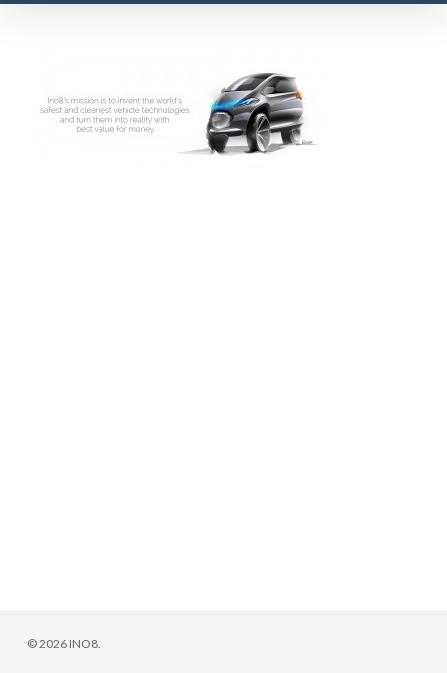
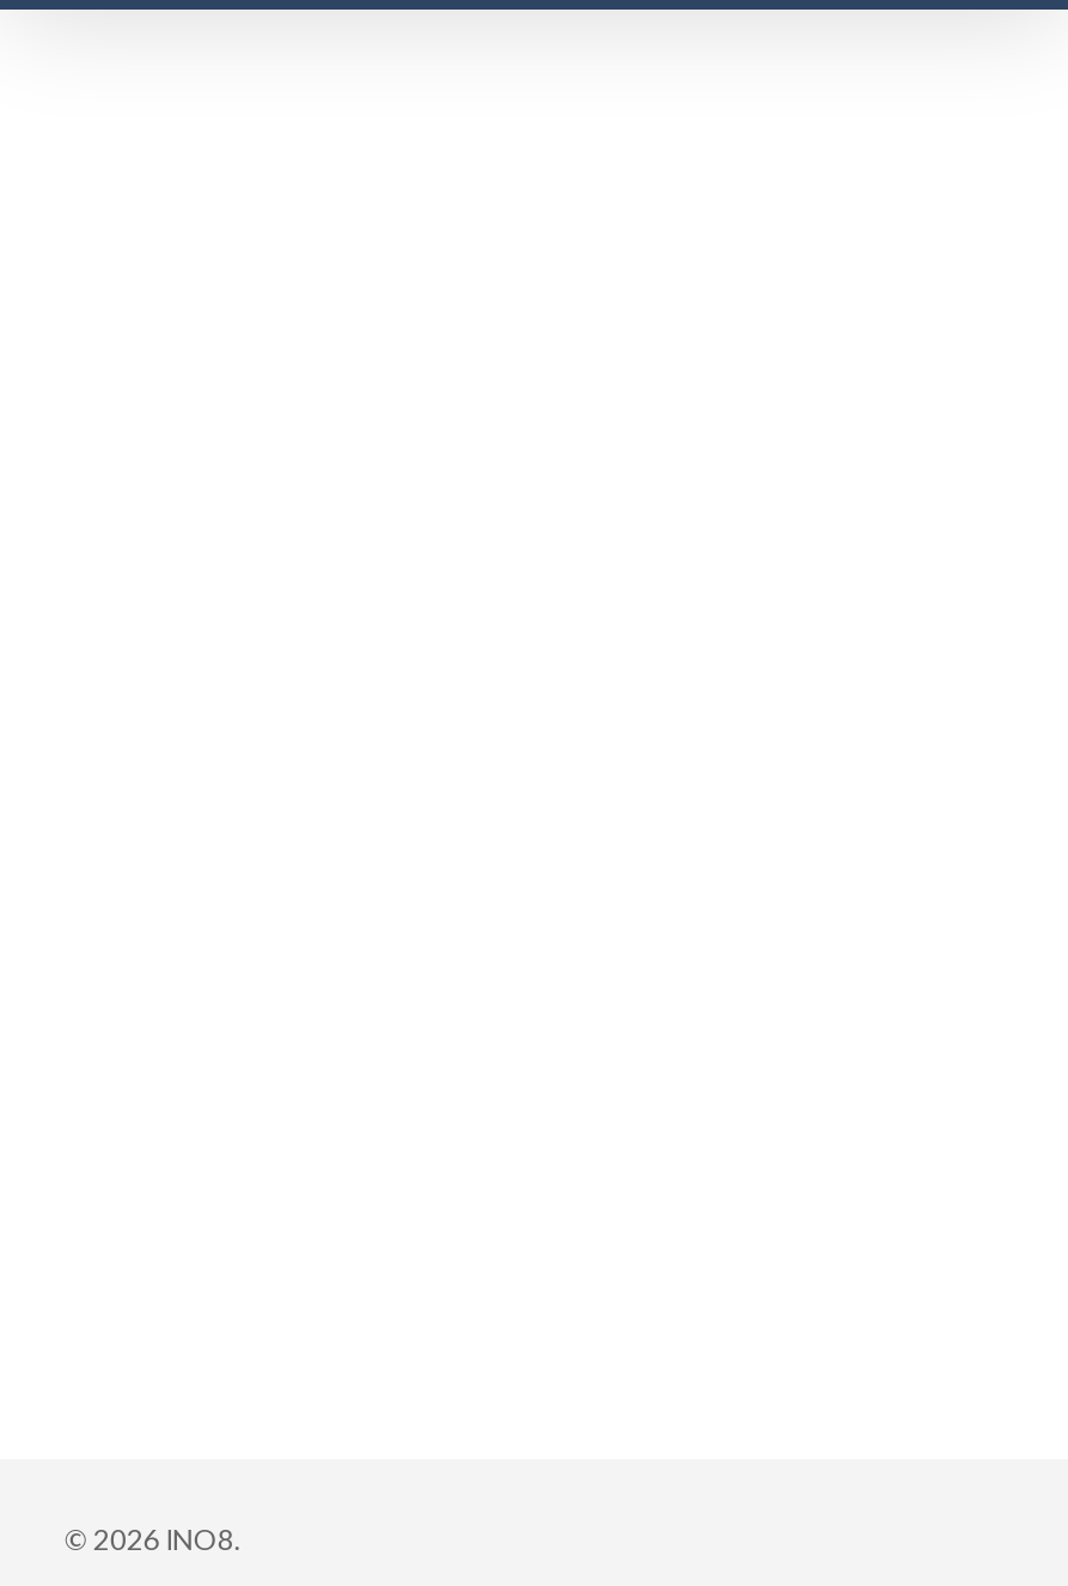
[41,72,313,156] [image] -> none

